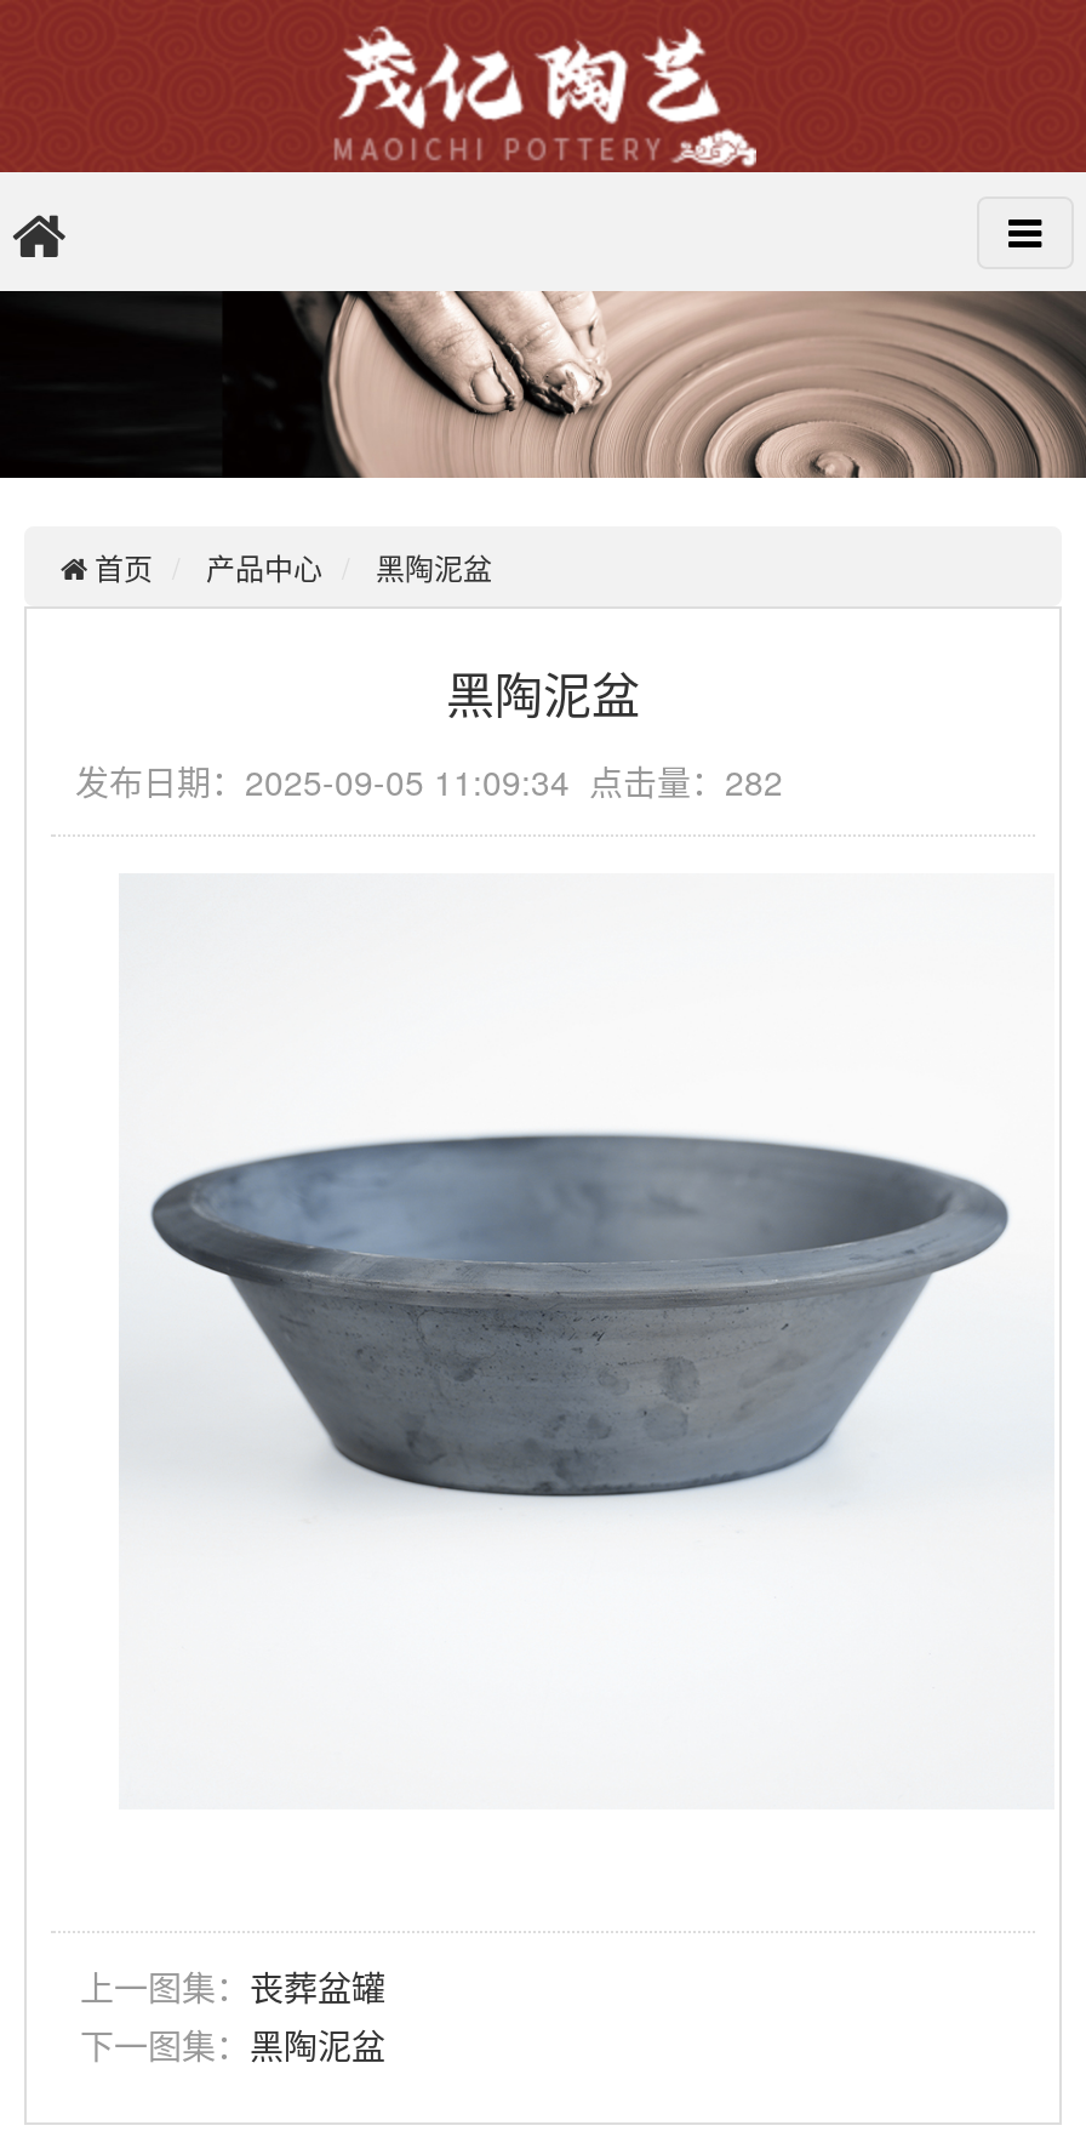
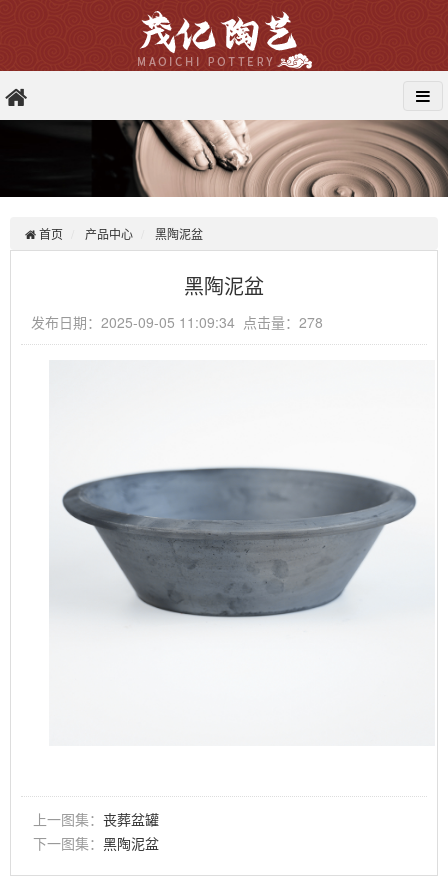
[75,757,783,805] 发布日期：2025-09-05 11:09:34 点击量：282 -> [31,312,323,332] 发布日期：2025-09-05 11:09:34 点击量：278

